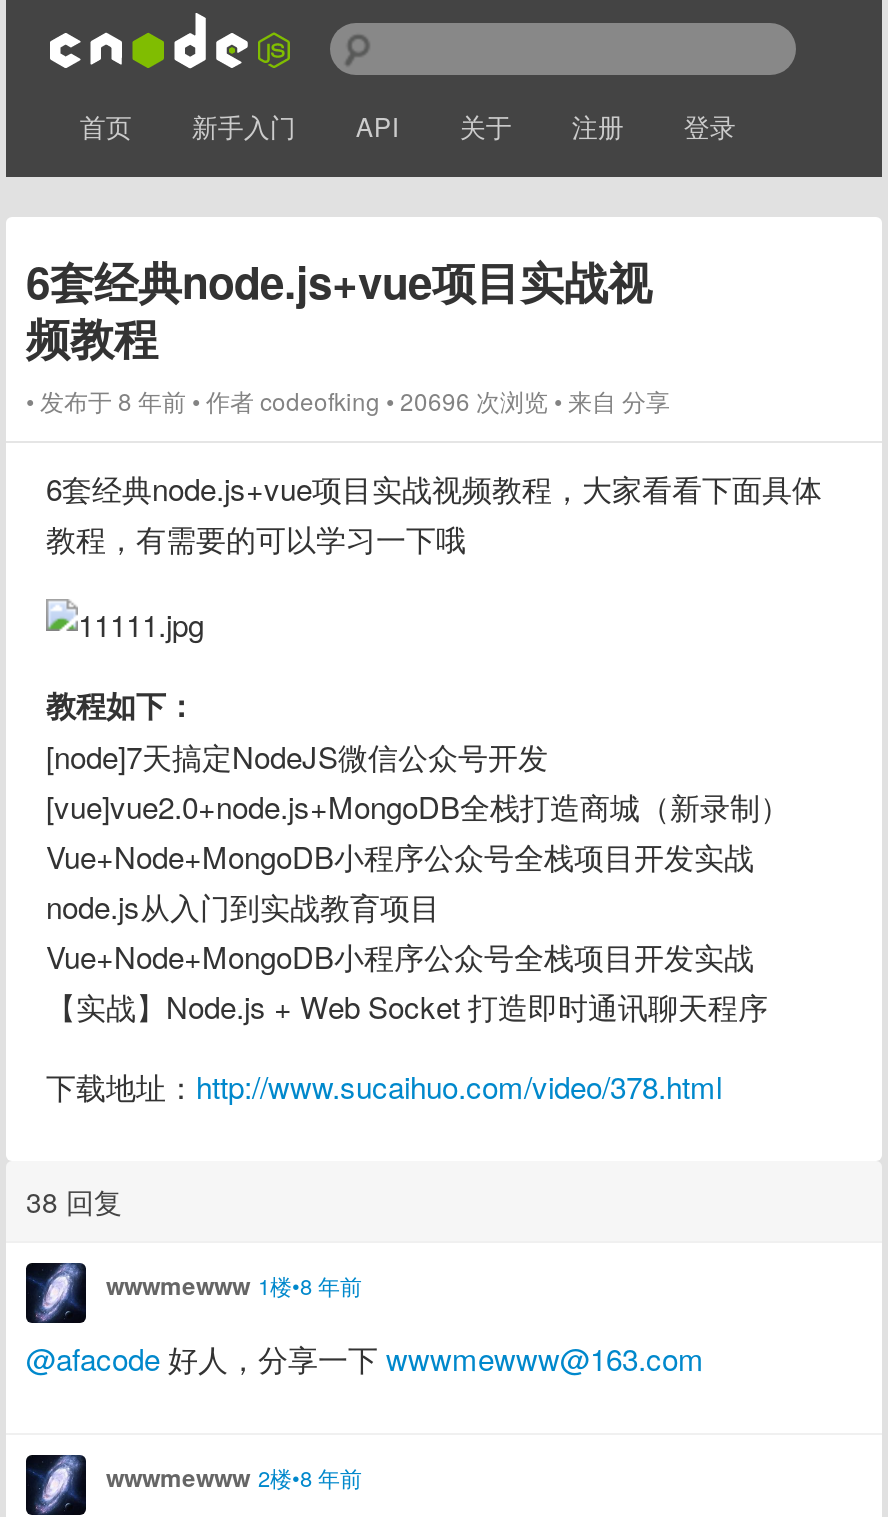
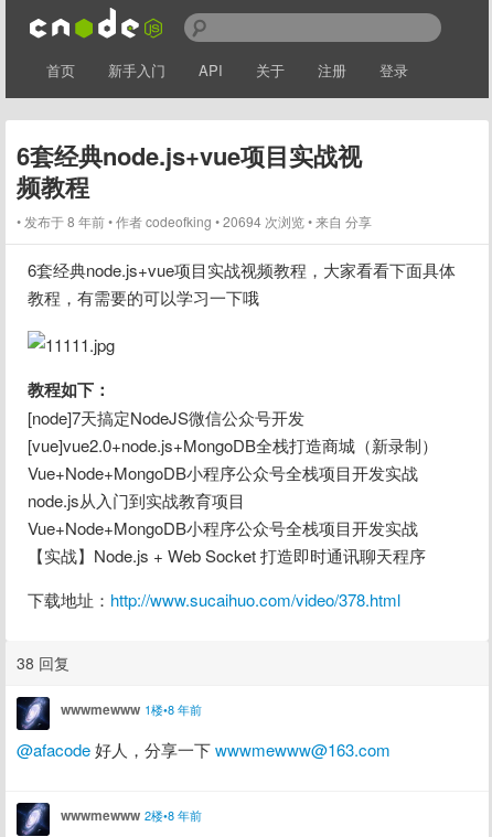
[34,383,670,417] 发布于 8 年前 作者codeofking 20696 次浏览 来自 分享 -> [21,212,372,230] 发布于 8 年前 作者codeofking 20694 次浏览 来自 分享

